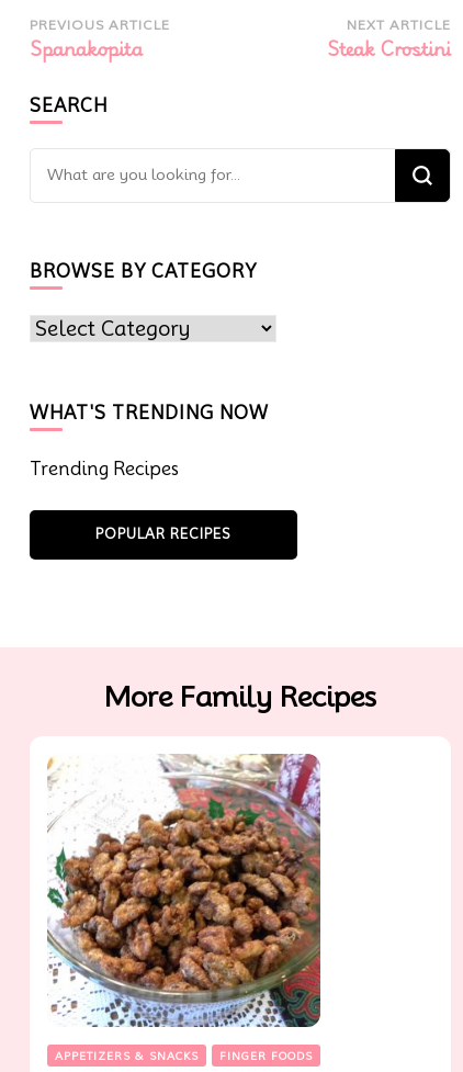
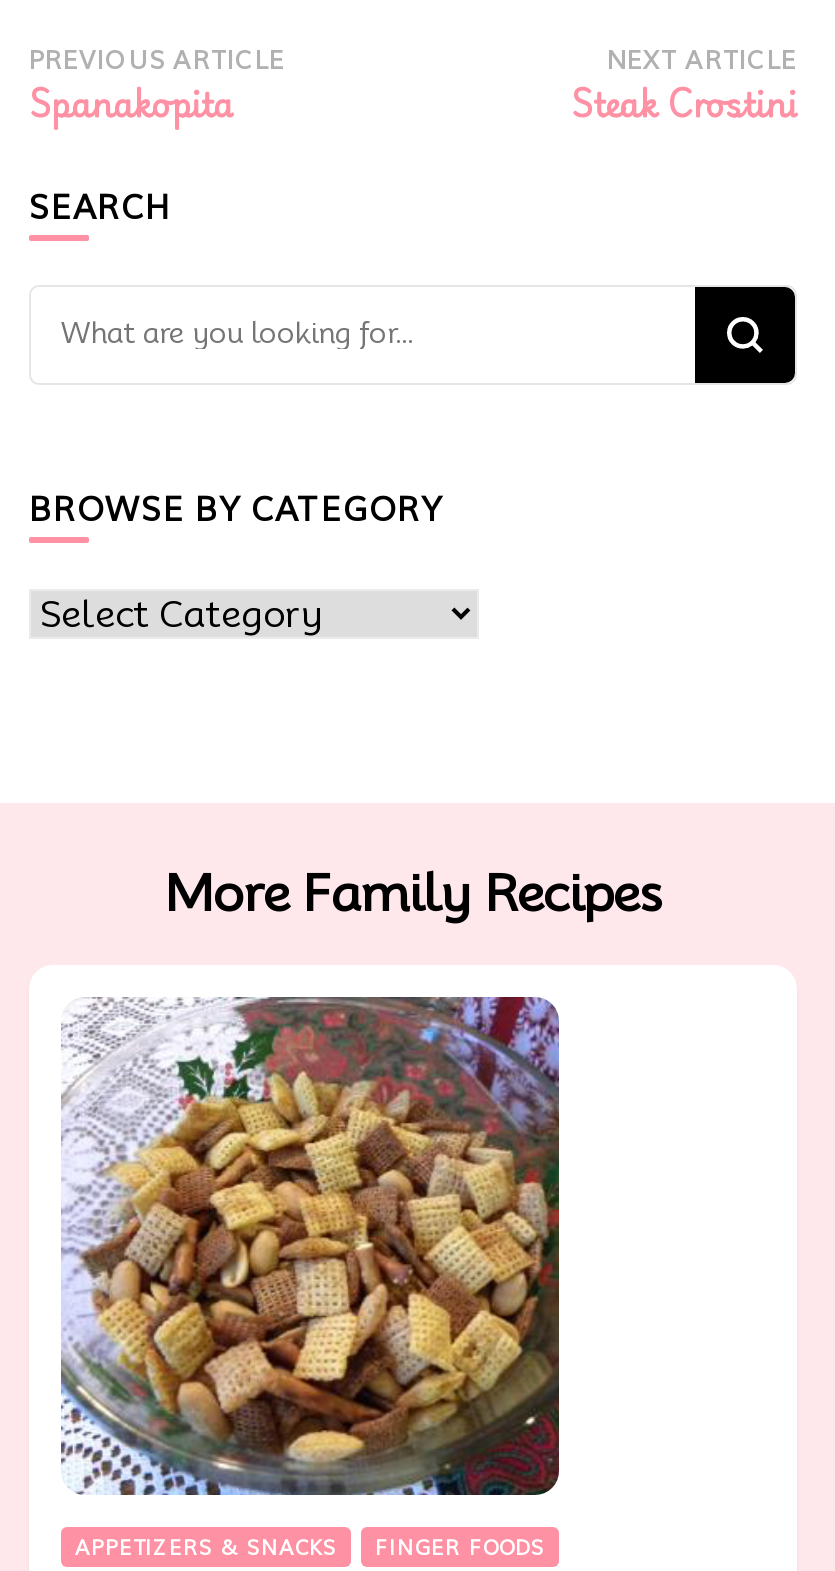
[30,403,269,542] WHAT'S TRENDING NOW | Trending Recipes | POPULAR RECIPES -> none
[46,754,321,1028] [image] -> [59,995,561,1497] [image]

